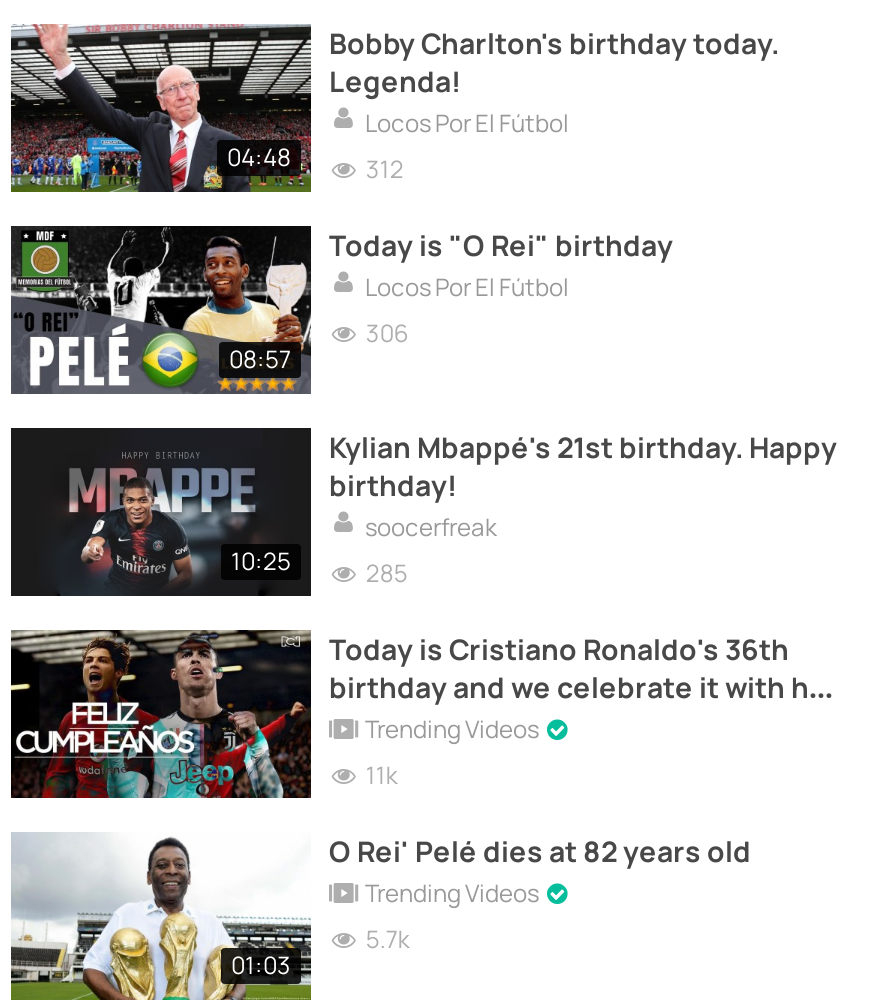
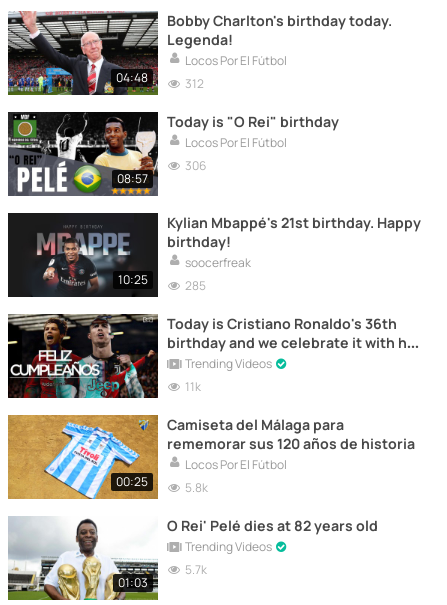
none -> [7,414,158,500] [image] | 00:25
none -> [167,415,415,496] Camiseta del Málaga para | rememorar sus 120 años de historia | Locos Por El Fútbol | 5.8k

